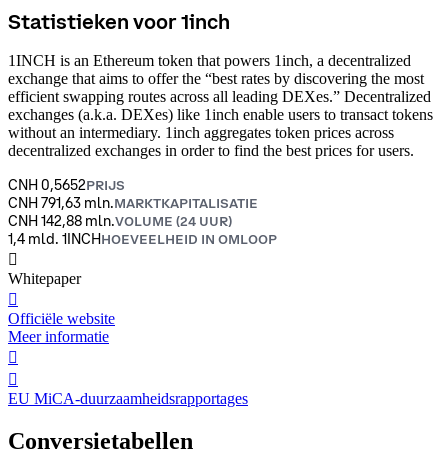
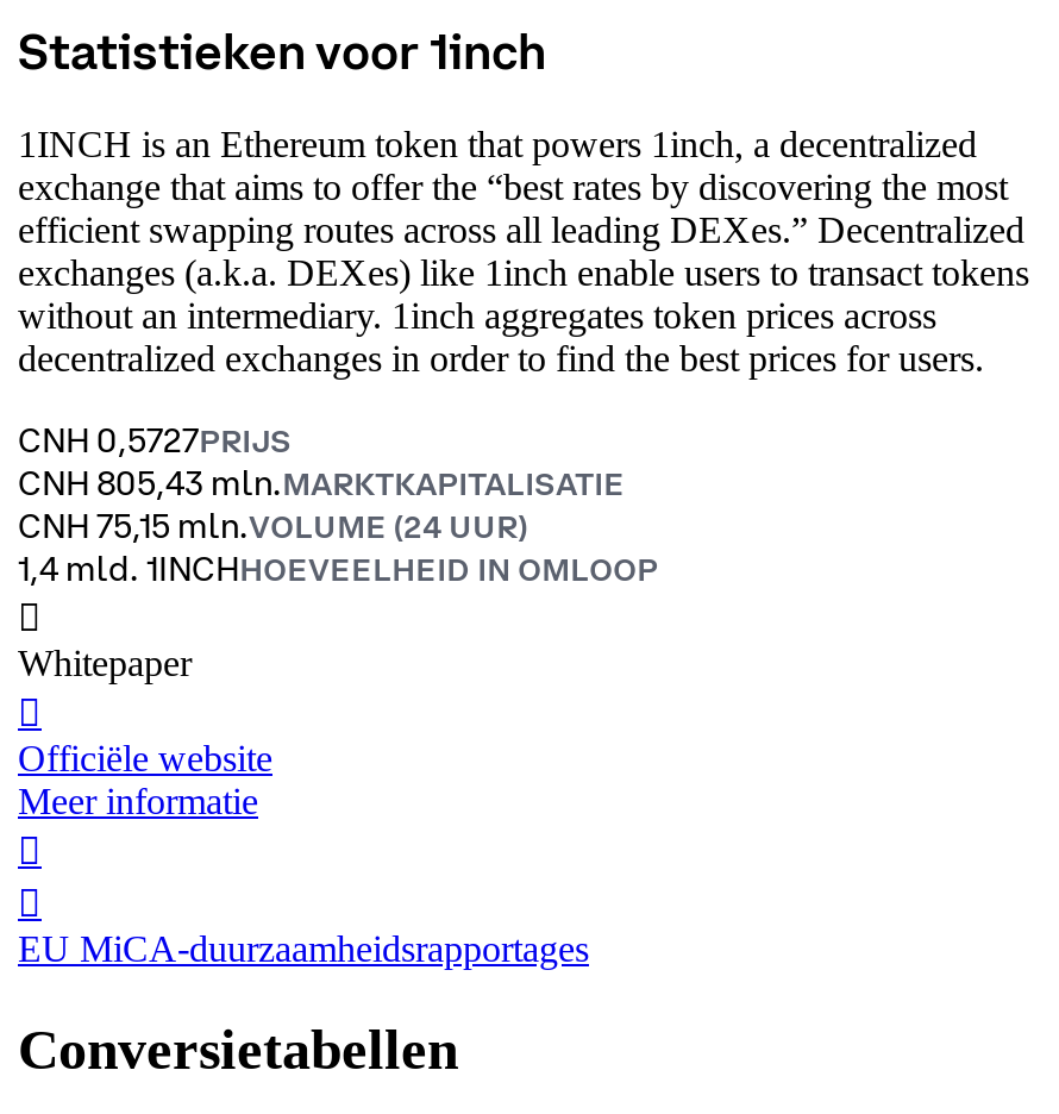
[8,176,125,194] CNH 0,5652PRIJS -> [18,418,292,461] CNH 0,5727PRIJS
[8,194,258,212] CNH 791,63 mln.MARKTKAPITALISATIE -> [18,461,625,504] CNH 805,43 mln.MARKTKAPITALISATIE
[8,212,232,230] CNH 142,88 mln.VOLUME (24 UUR) -> [18,504,527,547] CNH 75,15 mln.VOLUME (24 UUR)

